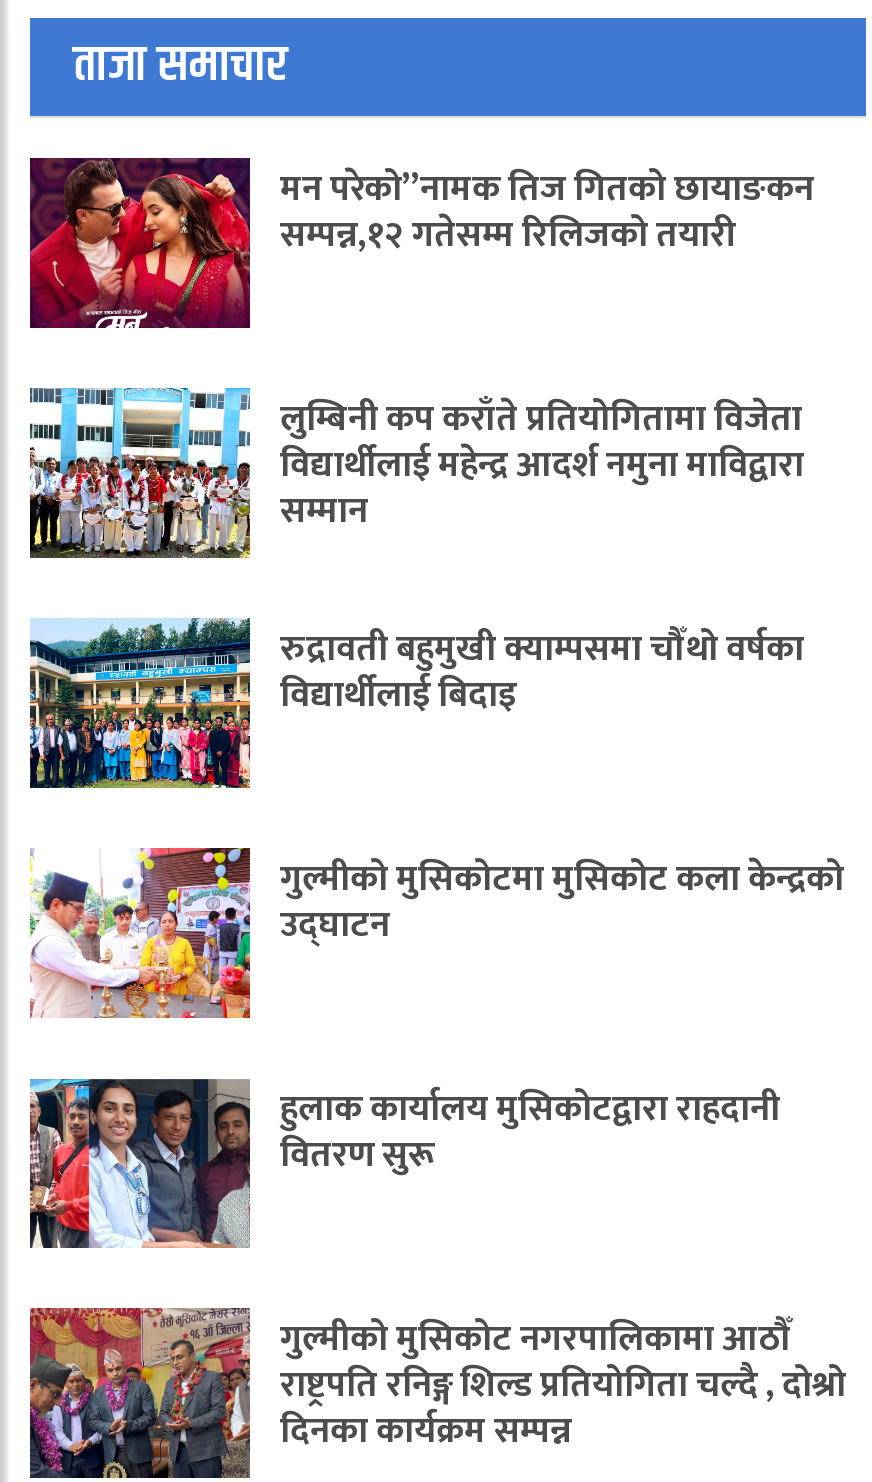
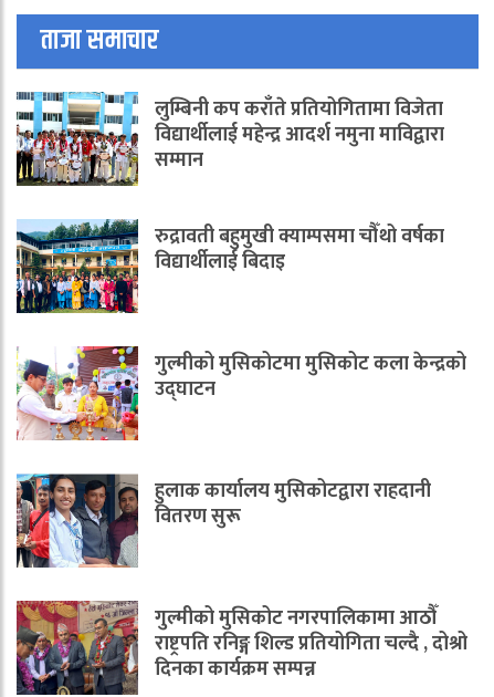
[28,155,814,331] [image] | मन परेको”नामक तिज गितको छायाङकन | सम्पन्न,१२ गतेसम्म रिलिजको तयारी -> none

